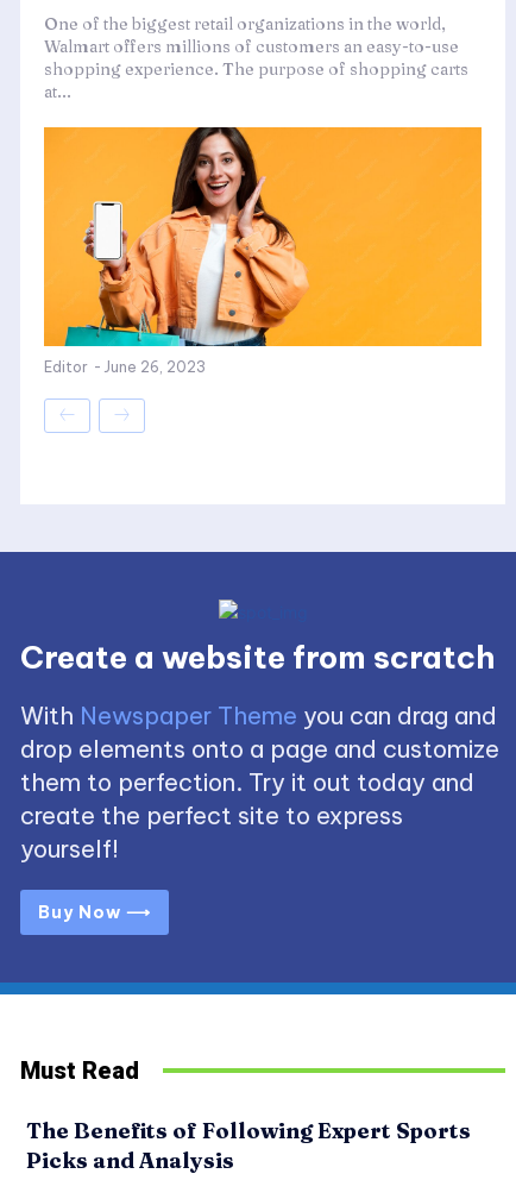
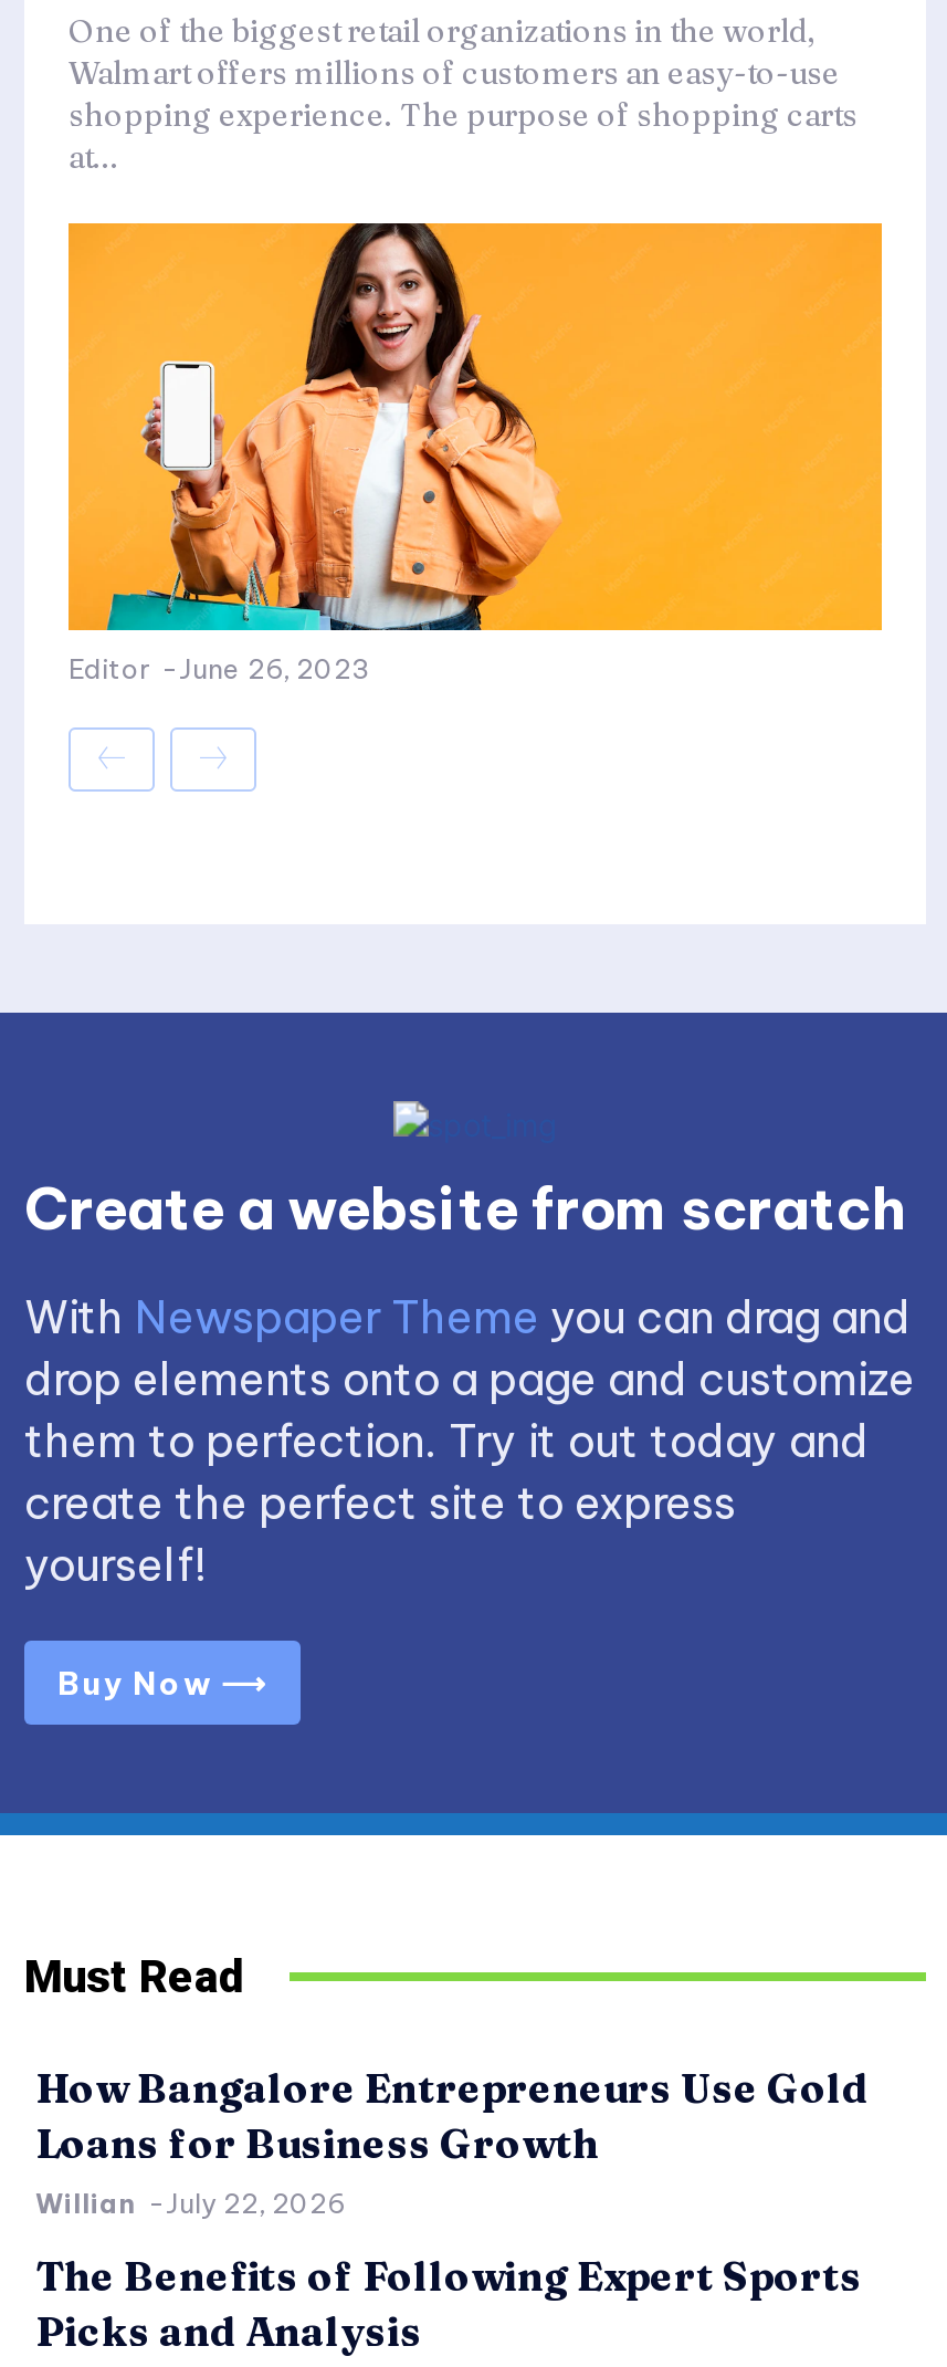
none -> [35,2062,869,2219] How Bangalore Entrepreneurs Use Gold | Loans for Business Growth | Willian - July 22, 2026

